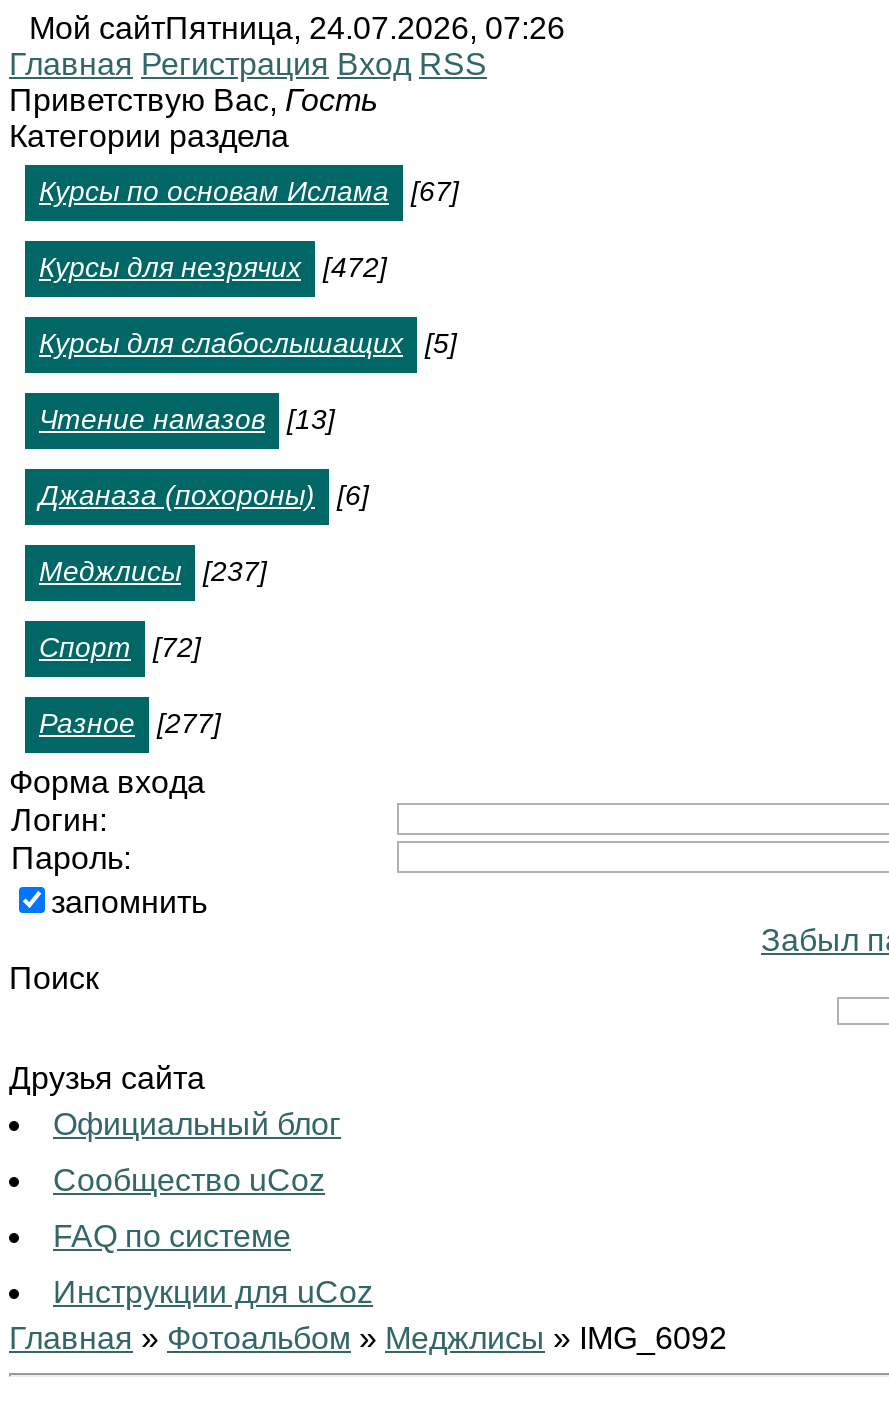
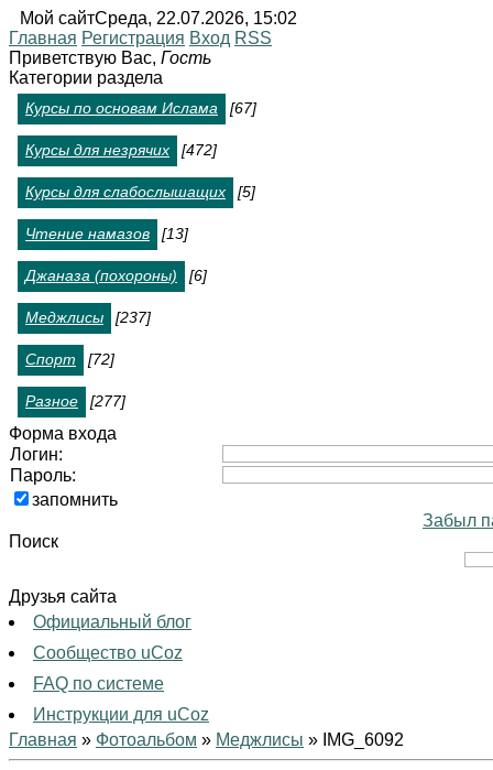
[29,11,565,45] Мой сайтПятница, 24.07.2026, 07:26 -> [20,9,297,28] Мой сайтСреда, 22.07.2026, 15:02

